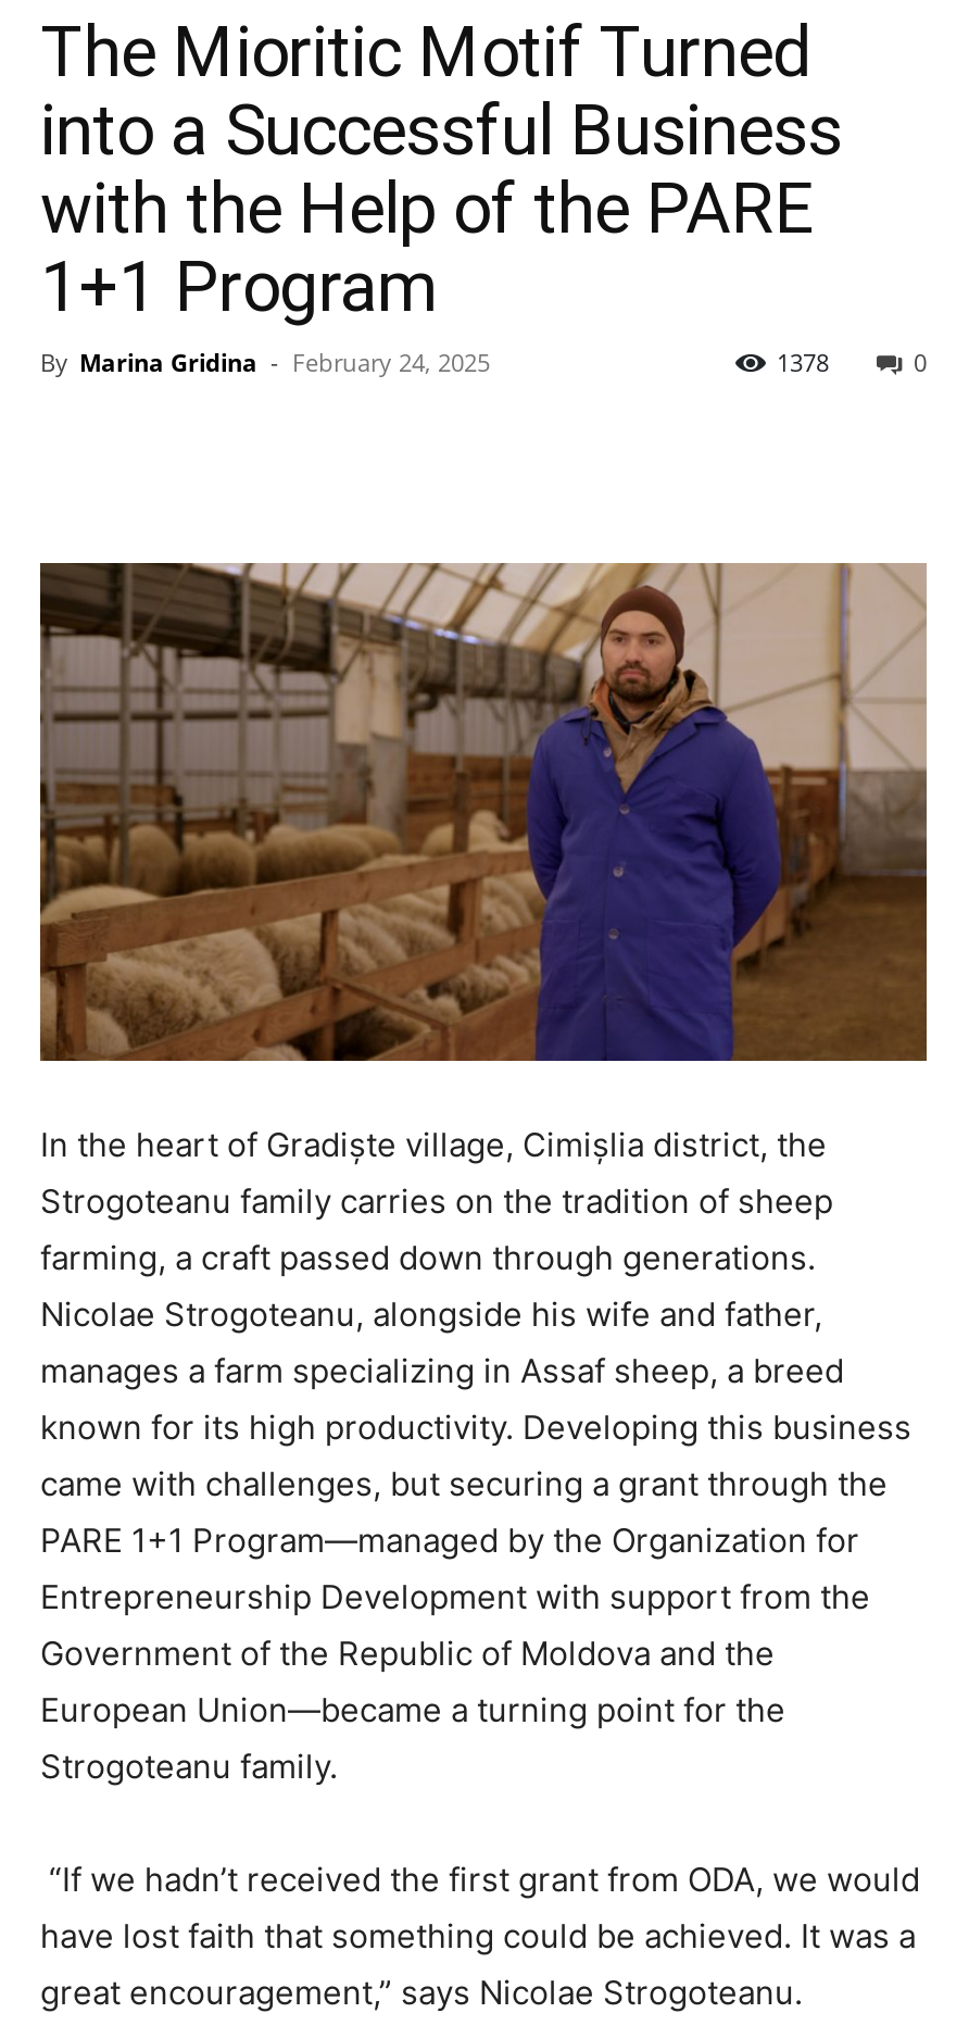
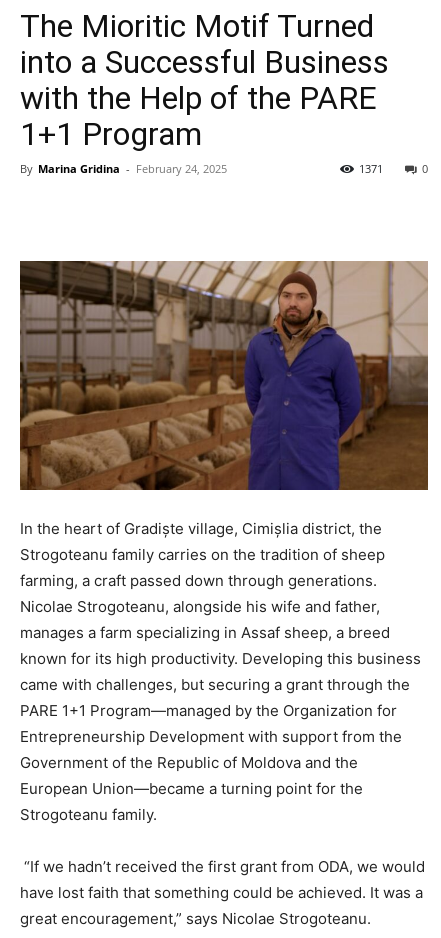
[777,346,829,378] 1378 -> [359,161,383,176] 1371

